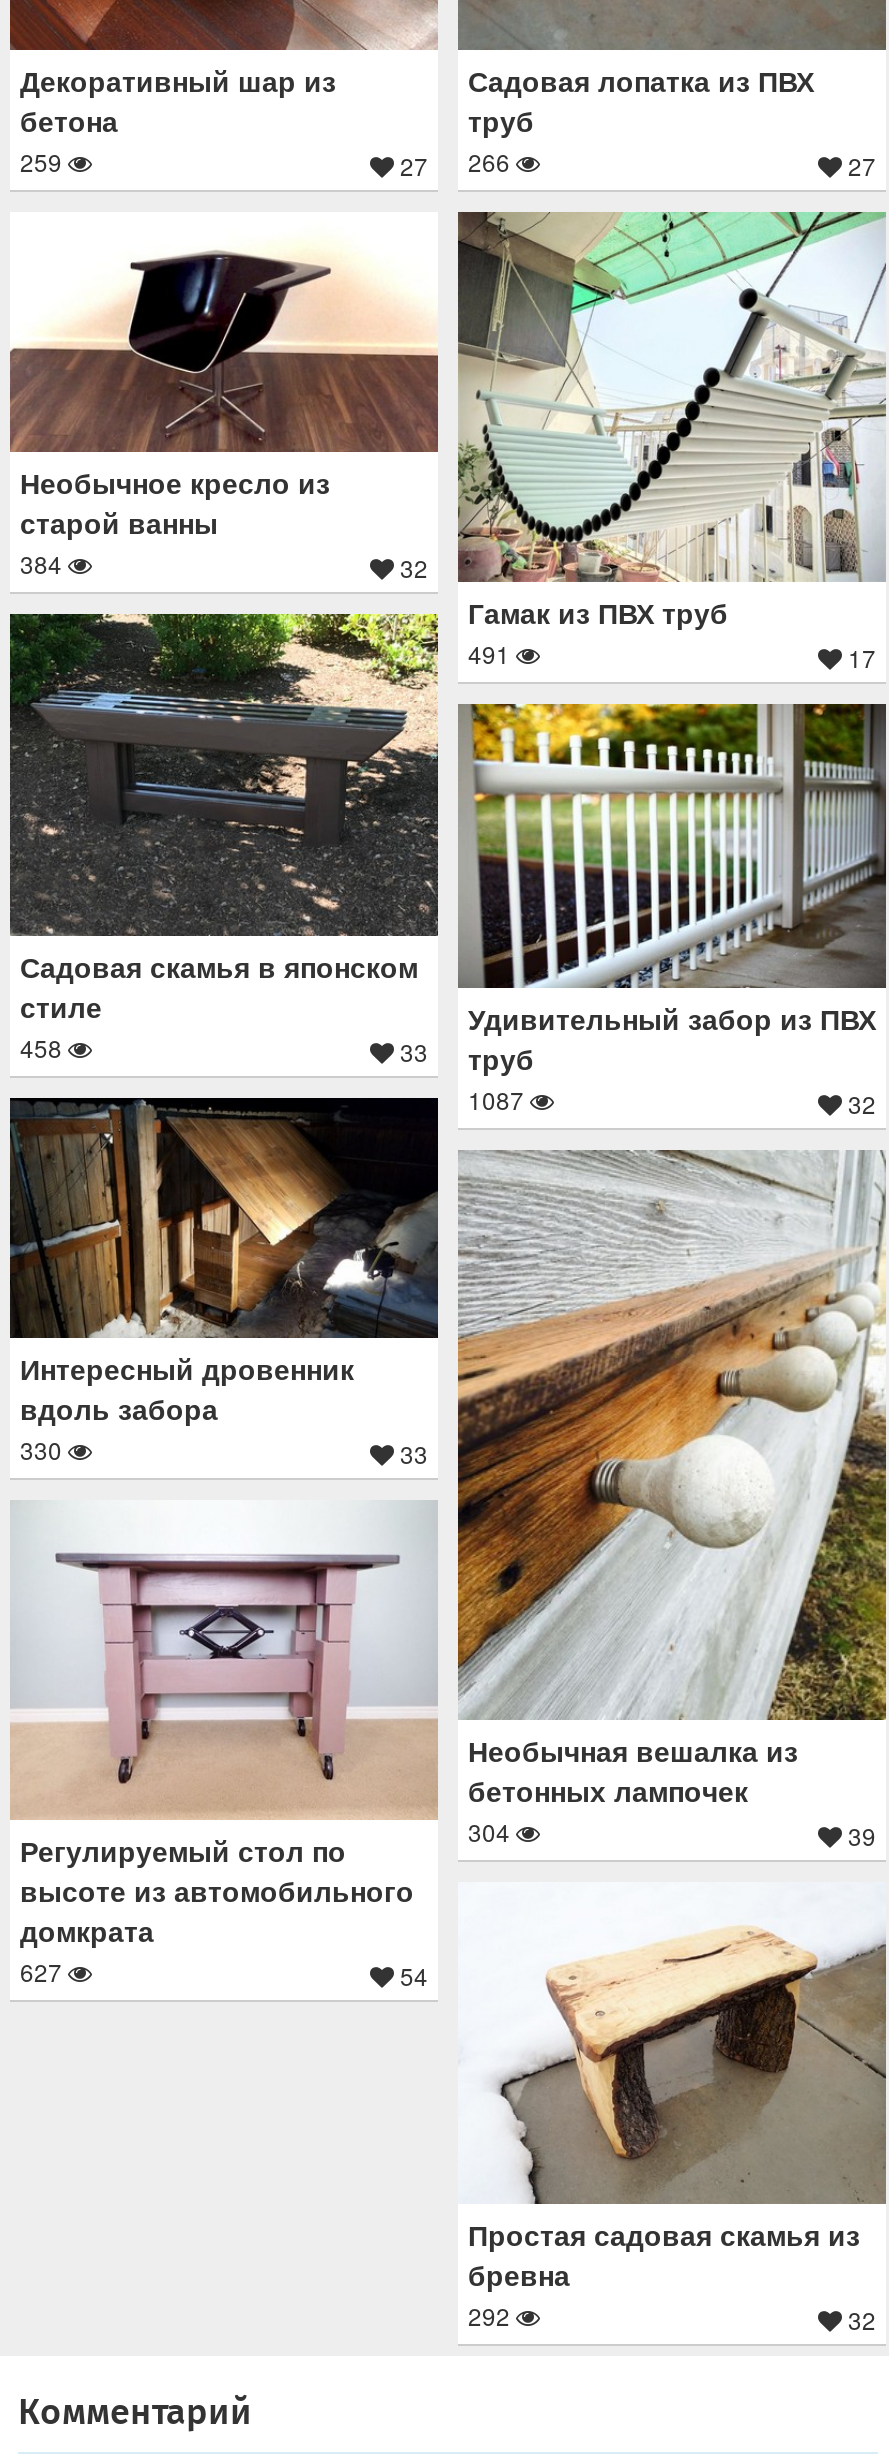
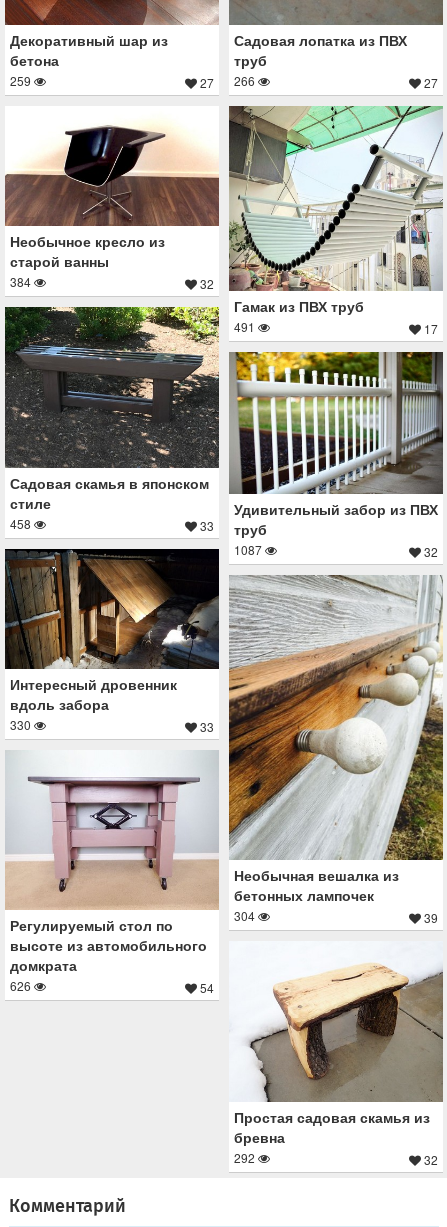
[20,1953,68,1987] 627 -> [10,977,34,994] 626

